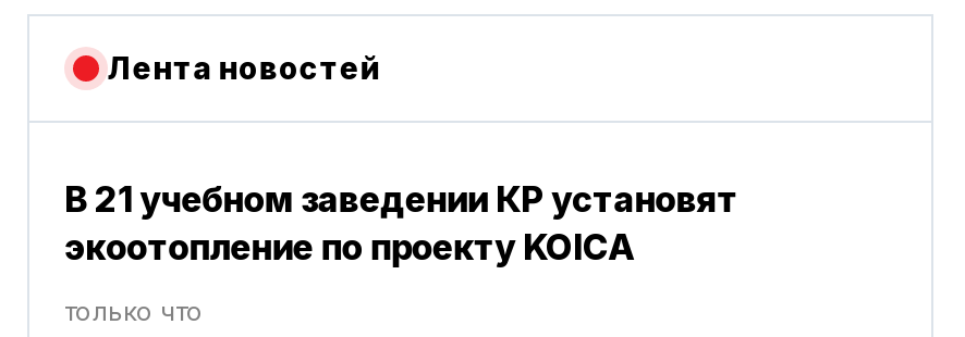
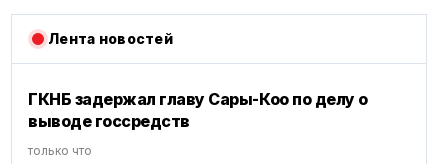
[64,178,738,269] В 21 учебном заведении КР установят | экоотопление по проекту KOICA -> [28,89,368,131] ГКНБ задержал главу Сары-Коо по делу о | выводе госсредств

